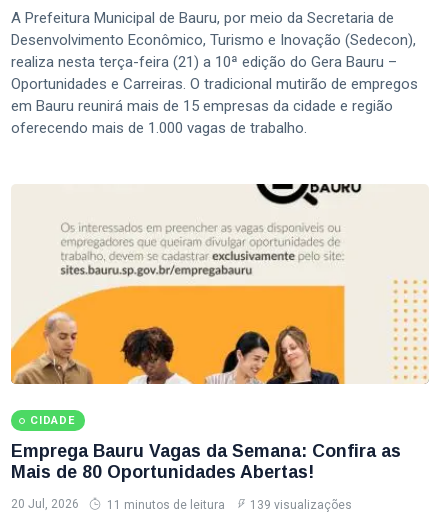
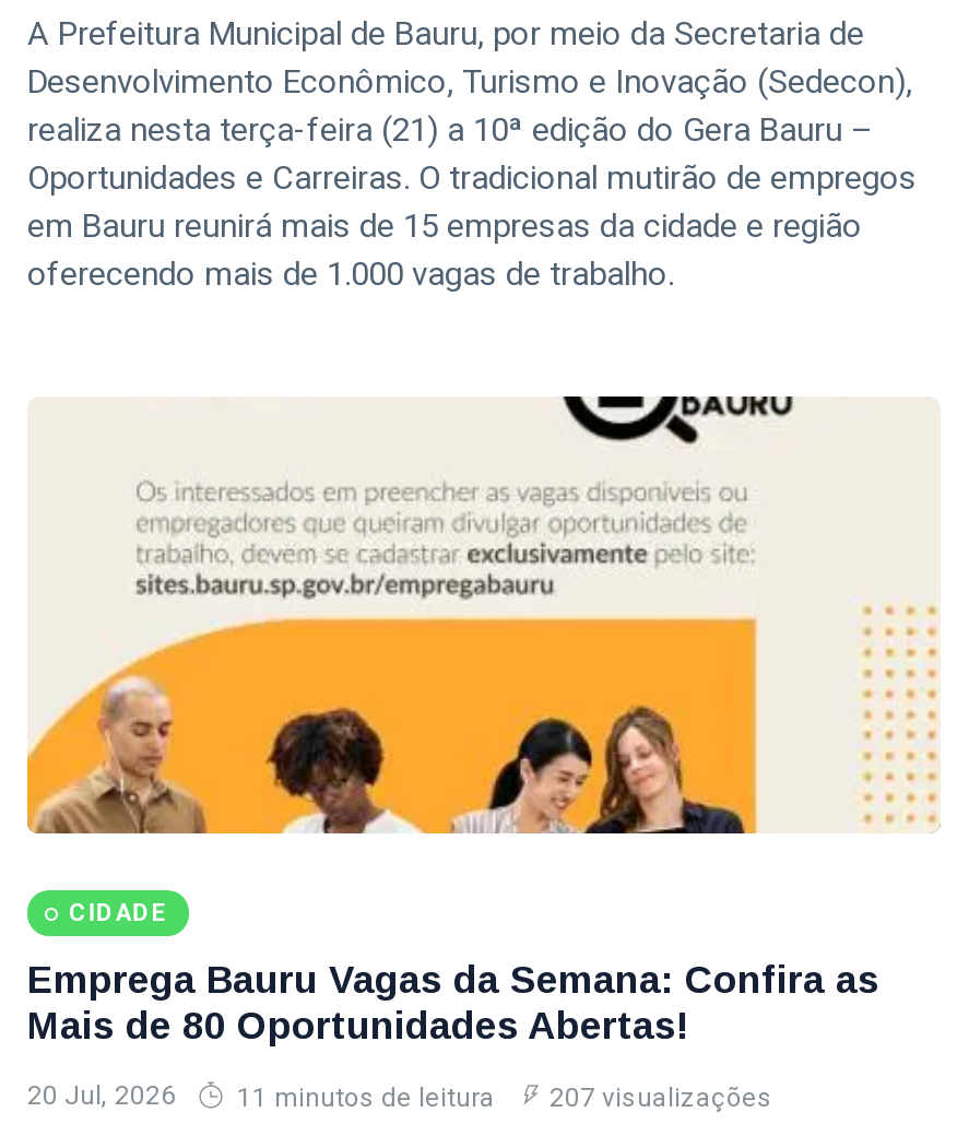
[250,498,352,512] 139 visualizações -> [550,1082,772,1113] 207 visualizações

